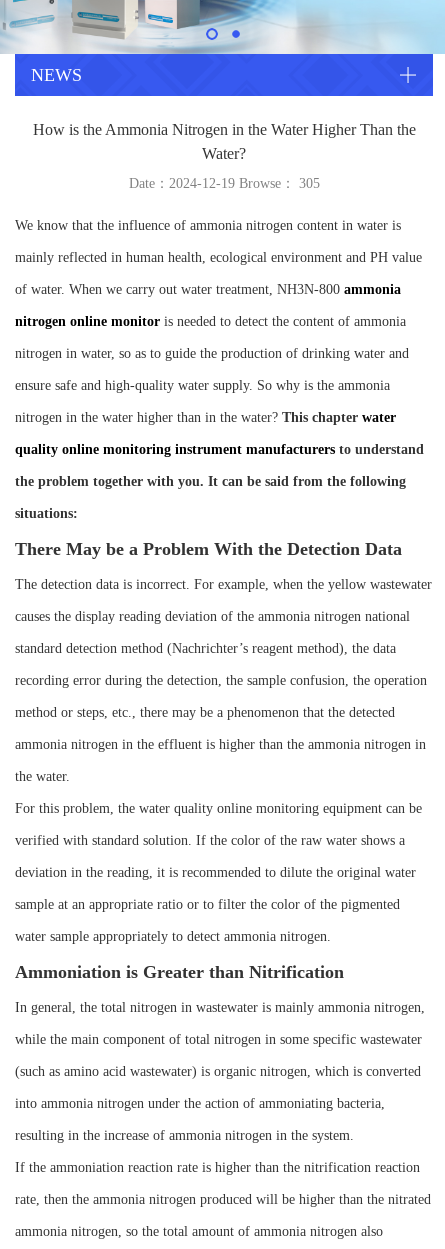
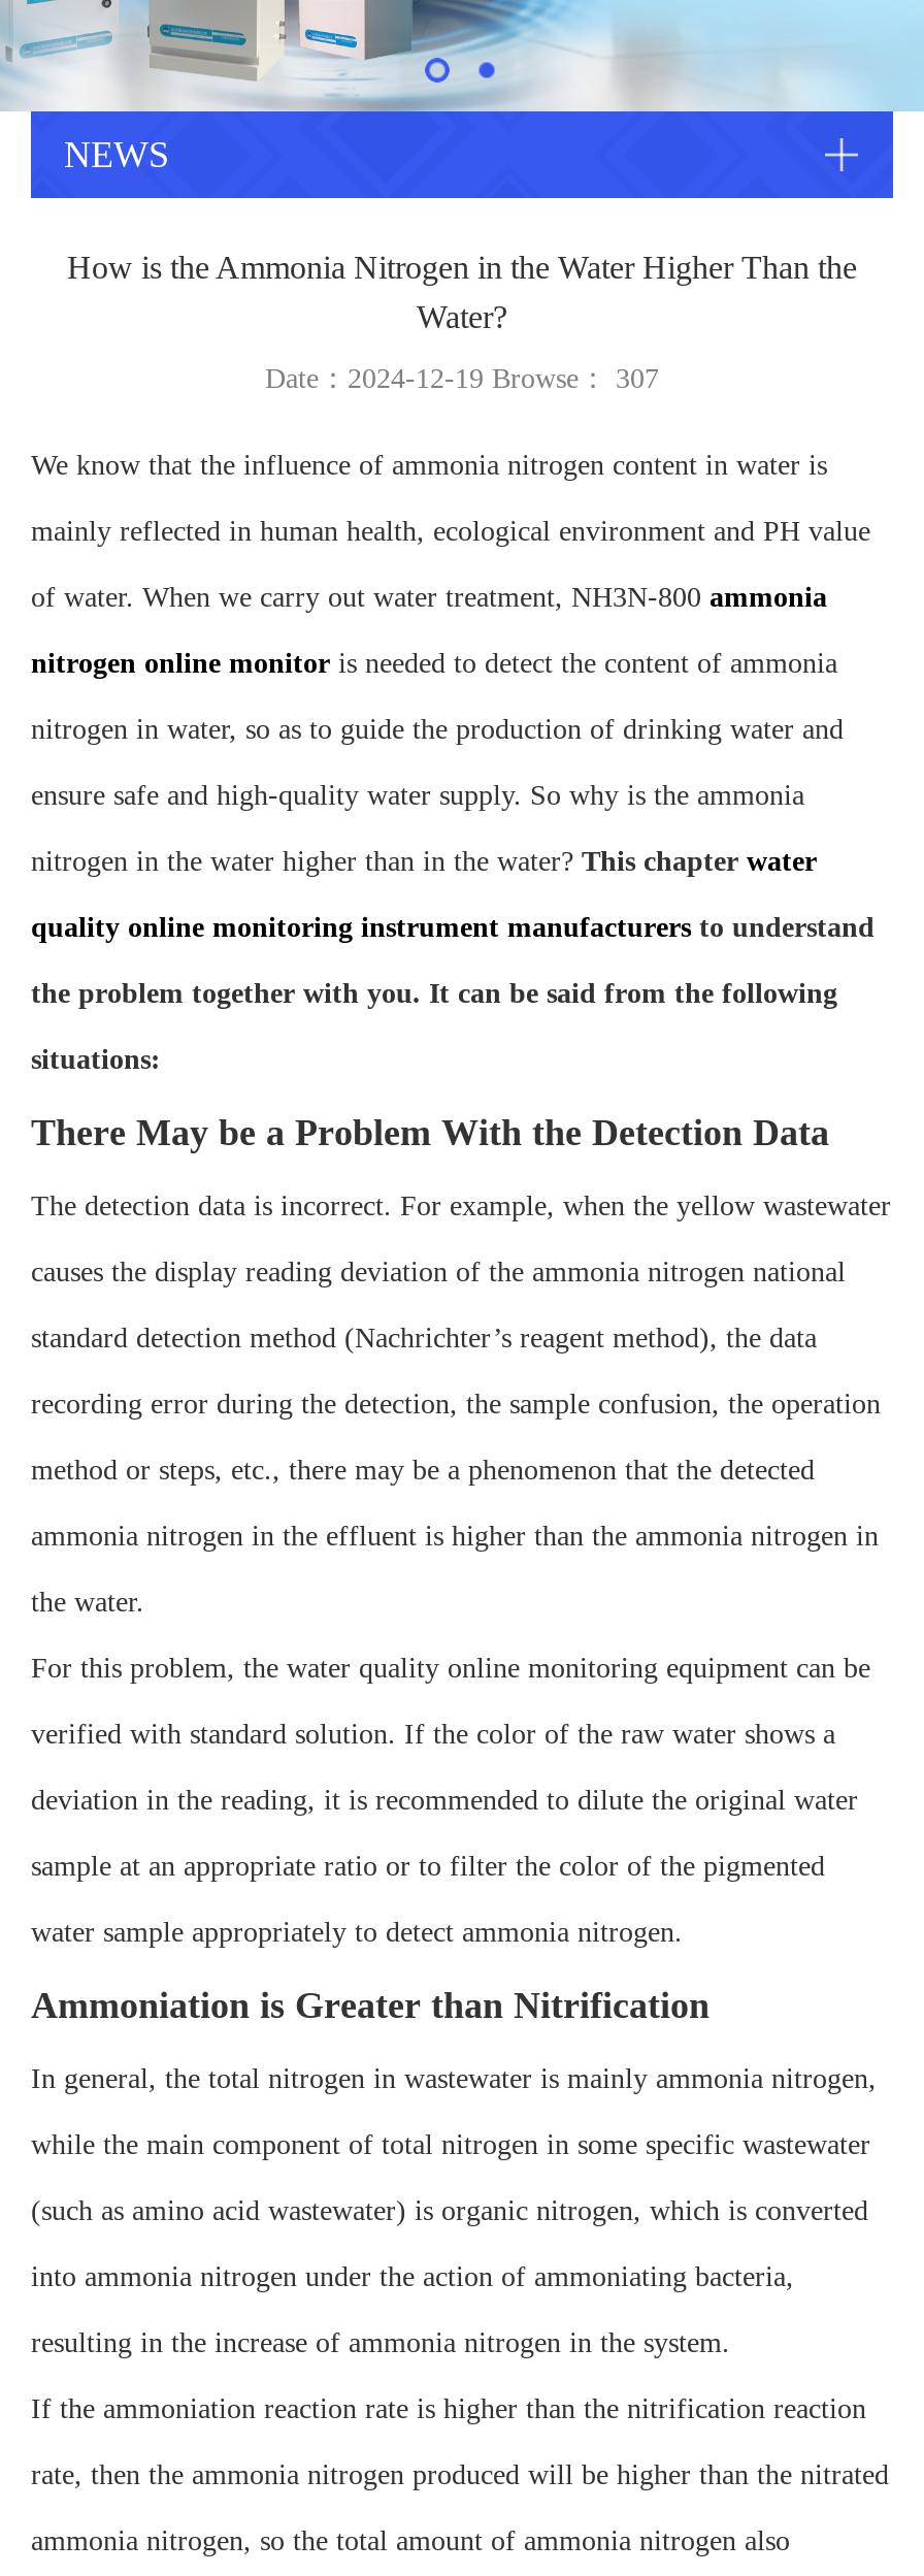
[128,176,319,191] Date：2024-12-19 Browse：305 -> [265,364,659,394] Date：2024-12-19 Browse：307

